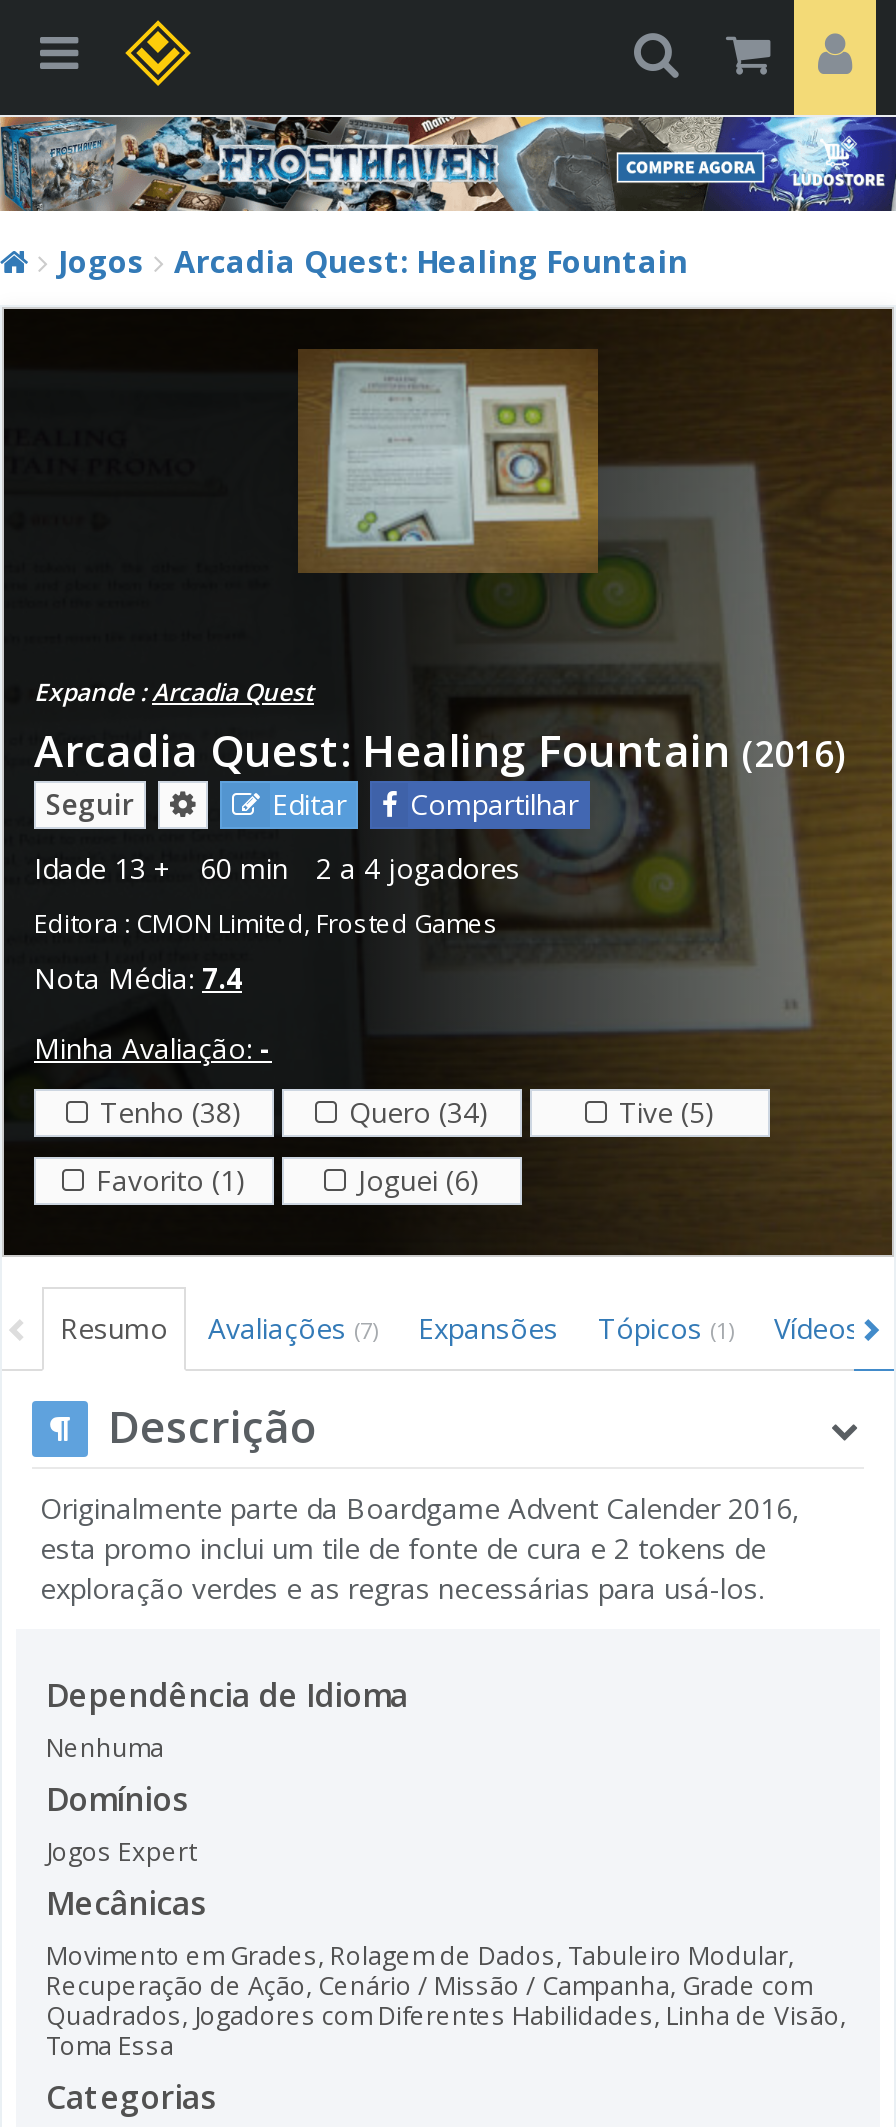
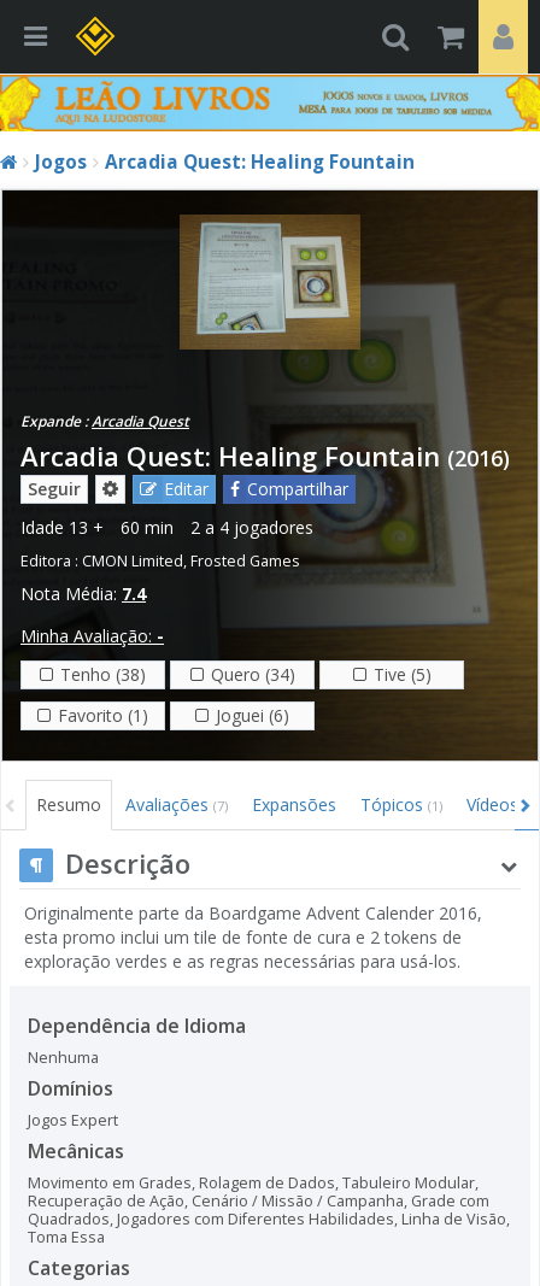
[6,115,890,213] [image] -> [4,74,536,133] [image]

